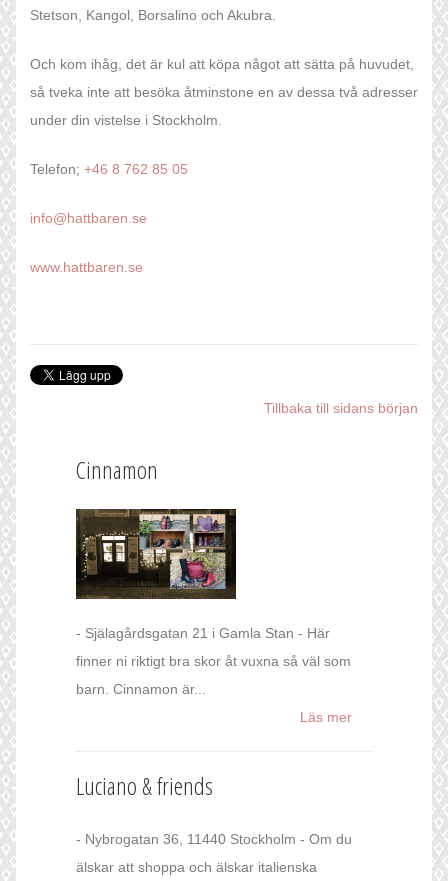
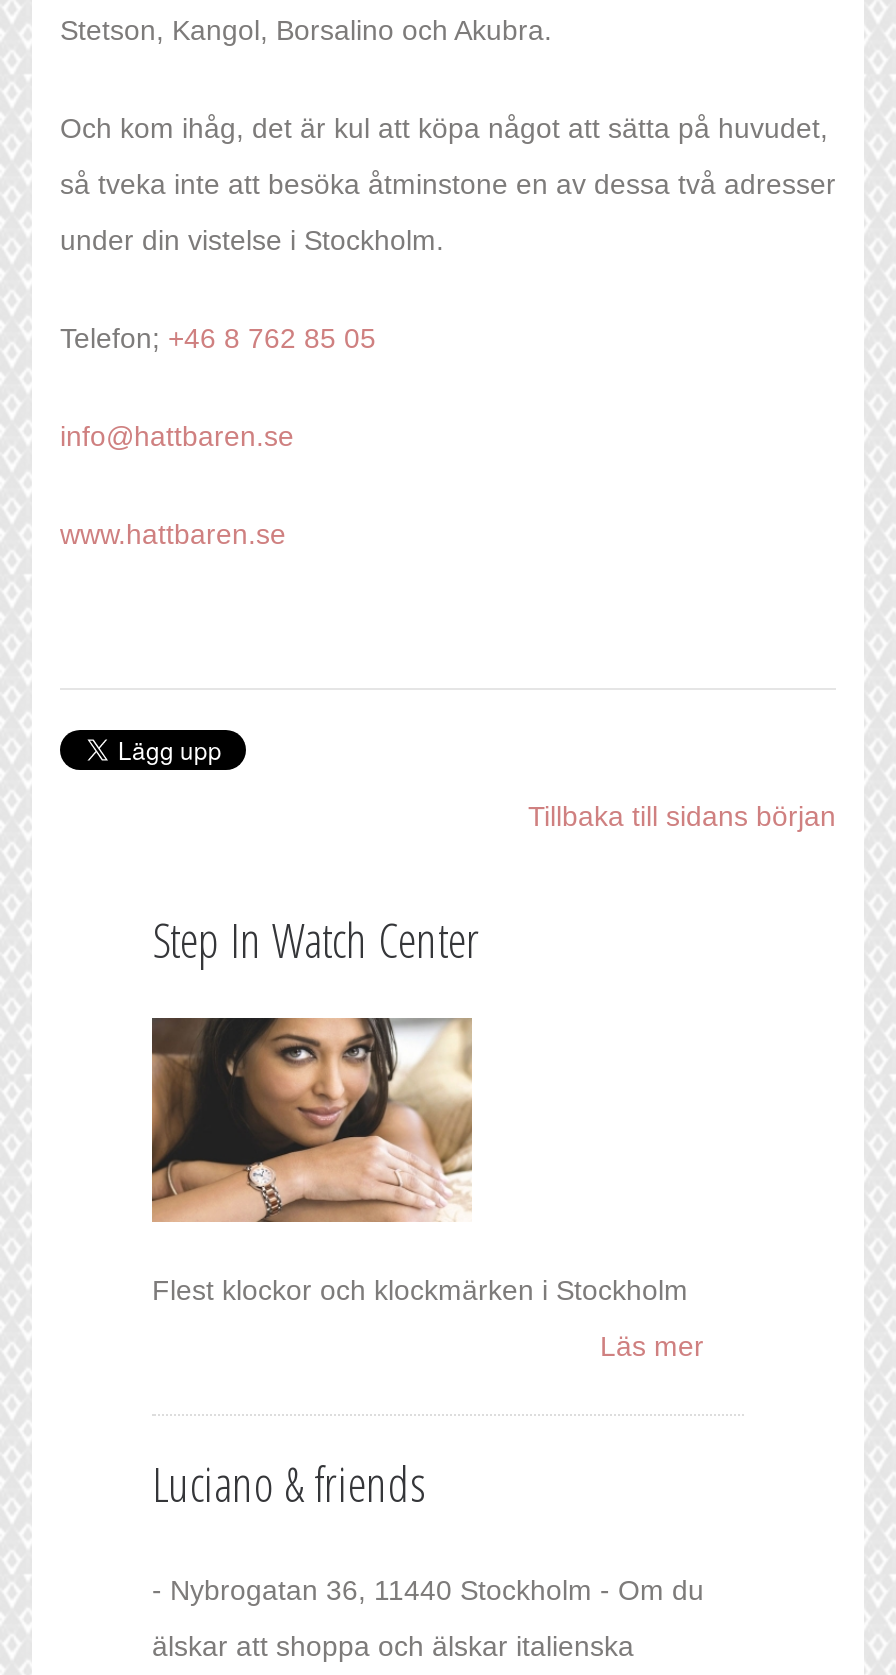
[76,453,158,486] Cinnamon -> [152,905,480,971] Step In Watch Center
[75,537,237,612] [image] -> [150,1016,474,1146] [image]
[76,625,351,697] - Själagårdsgatan 21 i Gamla Stan - Här | finner ni riktigt bra skor åt vuxna så väl som | barn. Cinnamon är... -> [152,1274,688,1306] Flest klockor och klockmärken i Stockholm

